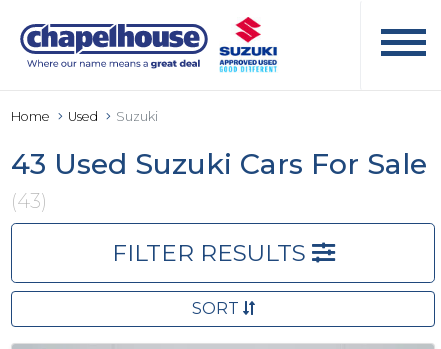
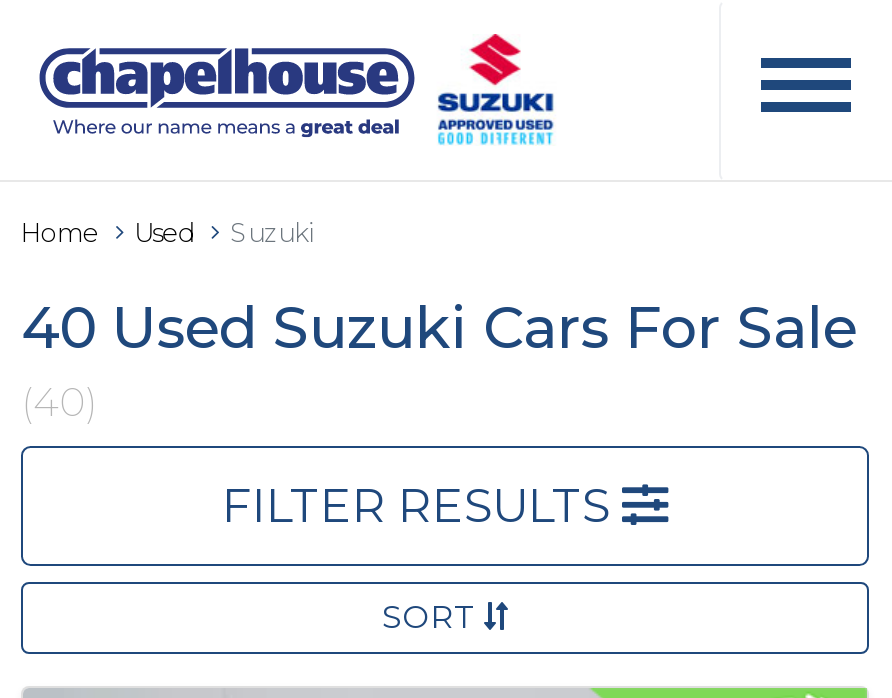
[11,146,427,181] 43 Used Suzuki Cars For Sale -> [21,292,857,362] 40 Used Suzuki Cars For Sale
[11,189,47,213] (43) -> [21,378,97,426] (40)

